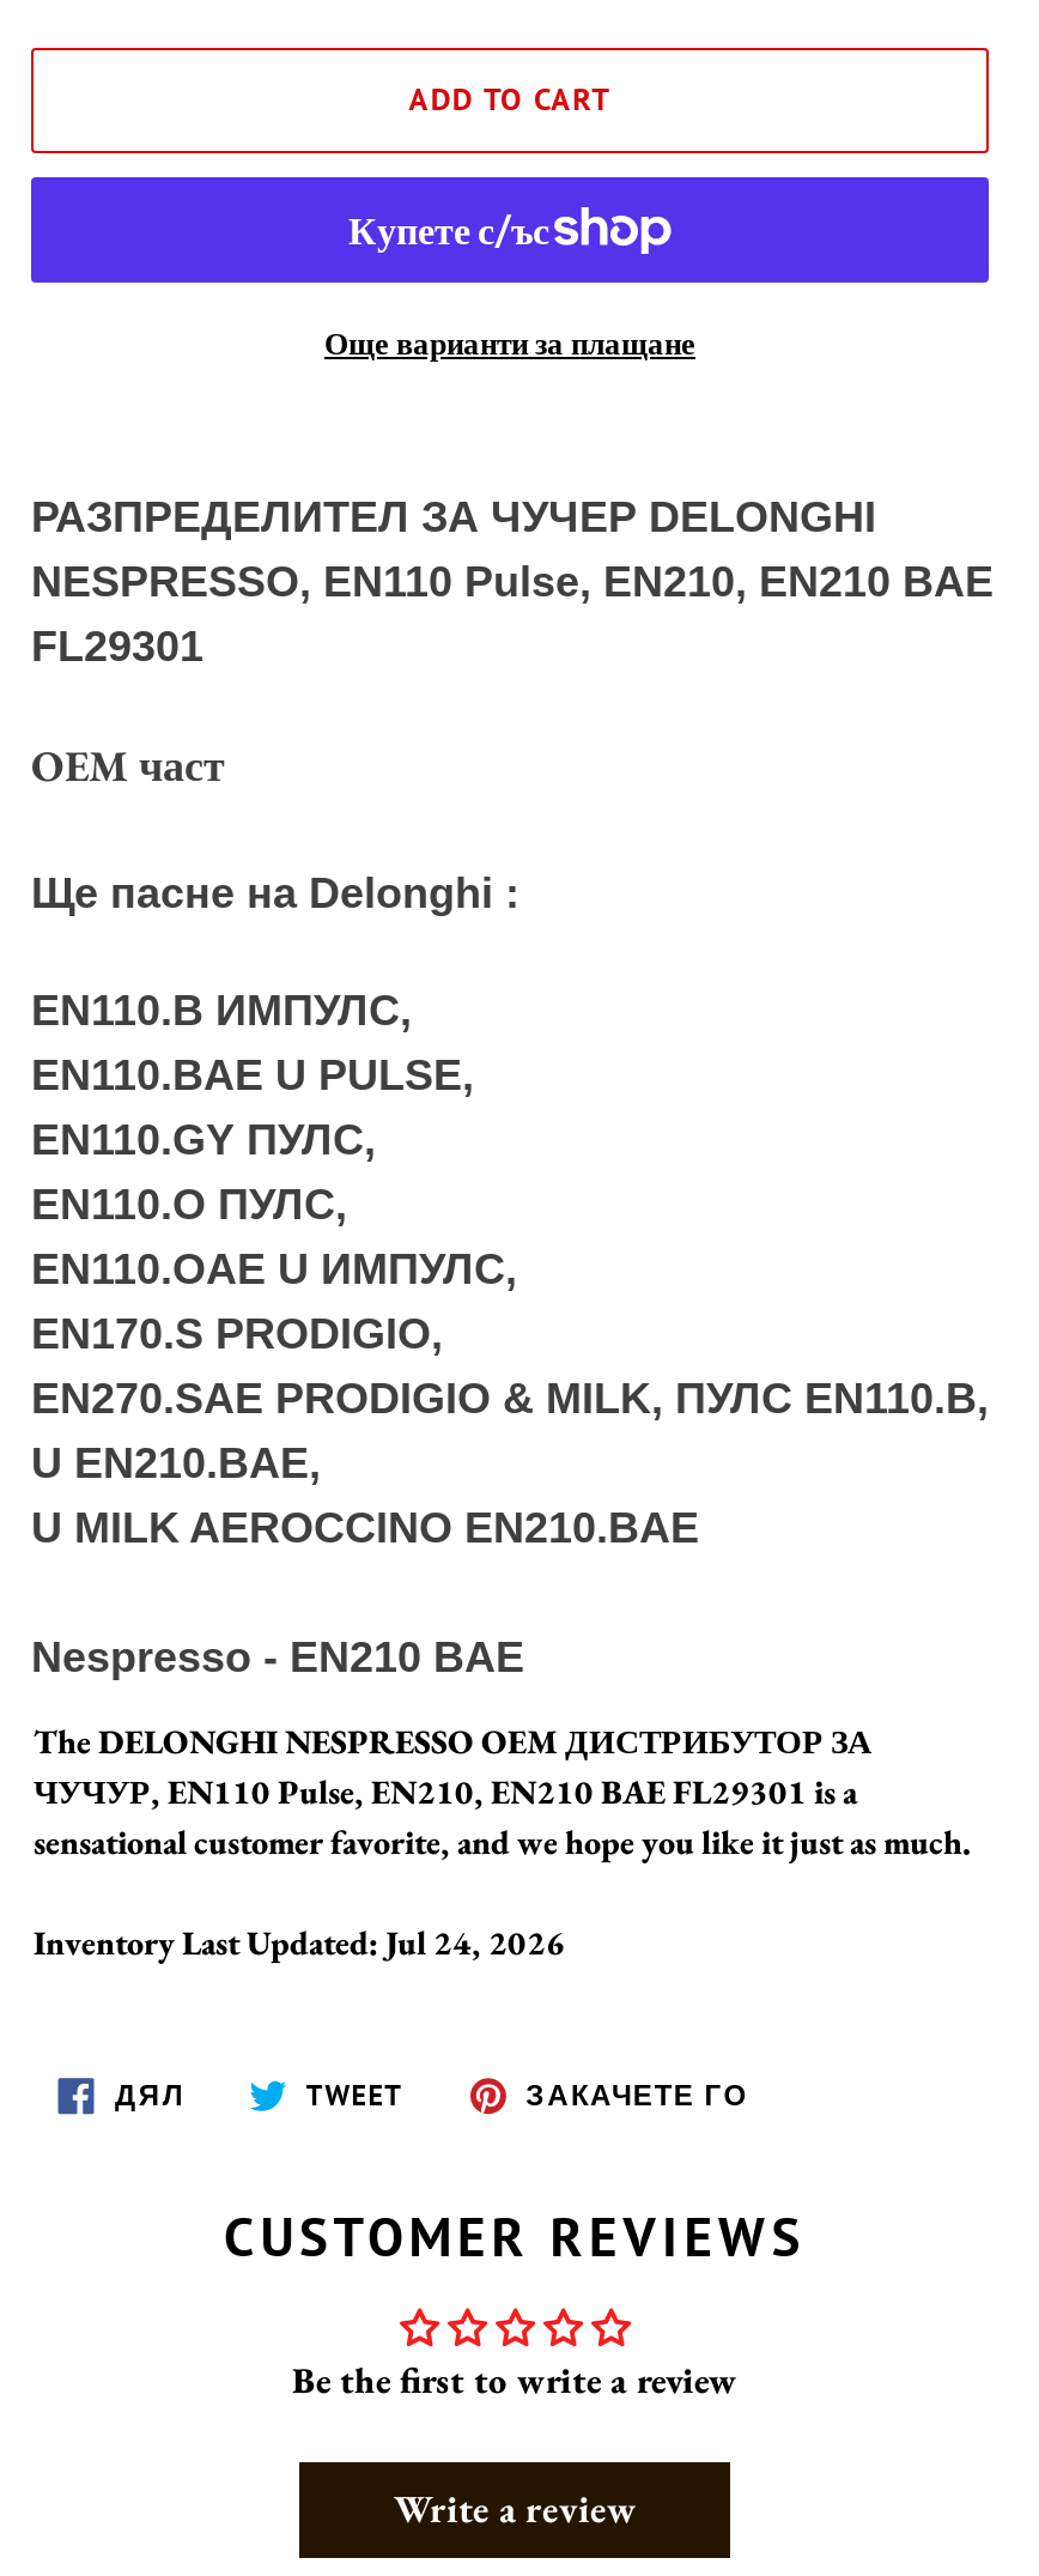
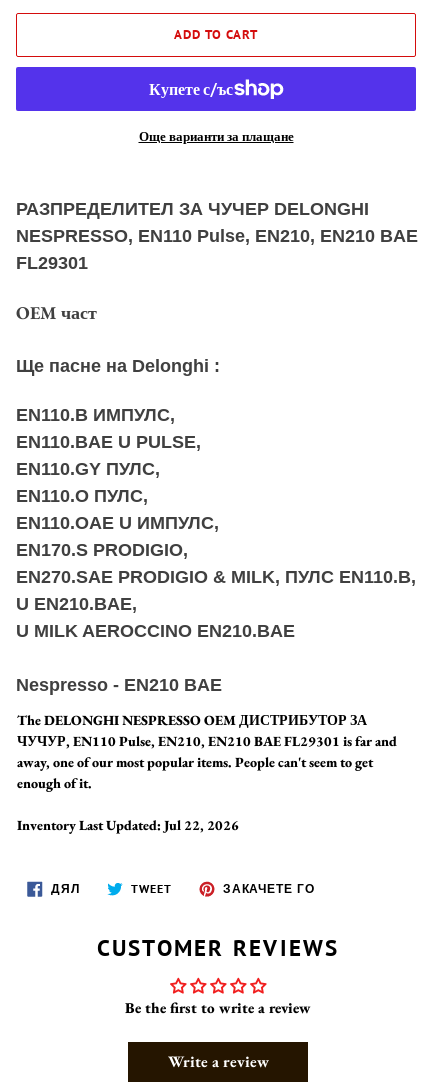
[34,1769,972,1863] ЧУЧУР, EN110 Pulse, EN210, EN210 BAE FL29301 is a | sensational customer favorite, and we hope you like it just as much. -> [17,732,397,792] ЧУЧУР, EN110 Pulse, EN210, EN210 BAE FL29301 is far and | away, one of our most popular items. People can't seem to get | enough of it.
[34,1920,565,1963] Inventory Last Updated: Jul 24, 2026 -> [17,816,239,834] Inventory Last Updated: Jul 22, 2026

